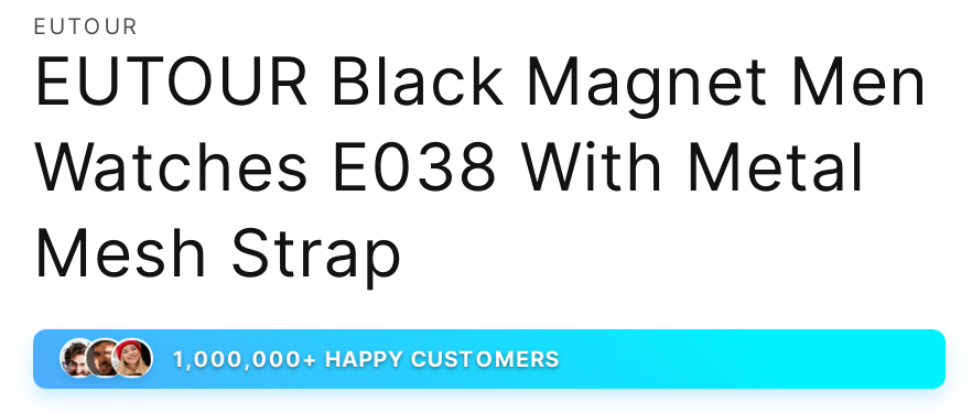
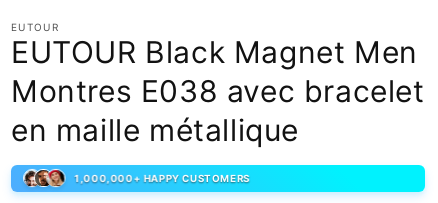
[33,126,866,291] Watches E038 With Metal | Mesh Strap -> [11,73,425,148] Montres E038 avec bracelet | en maille métallique

